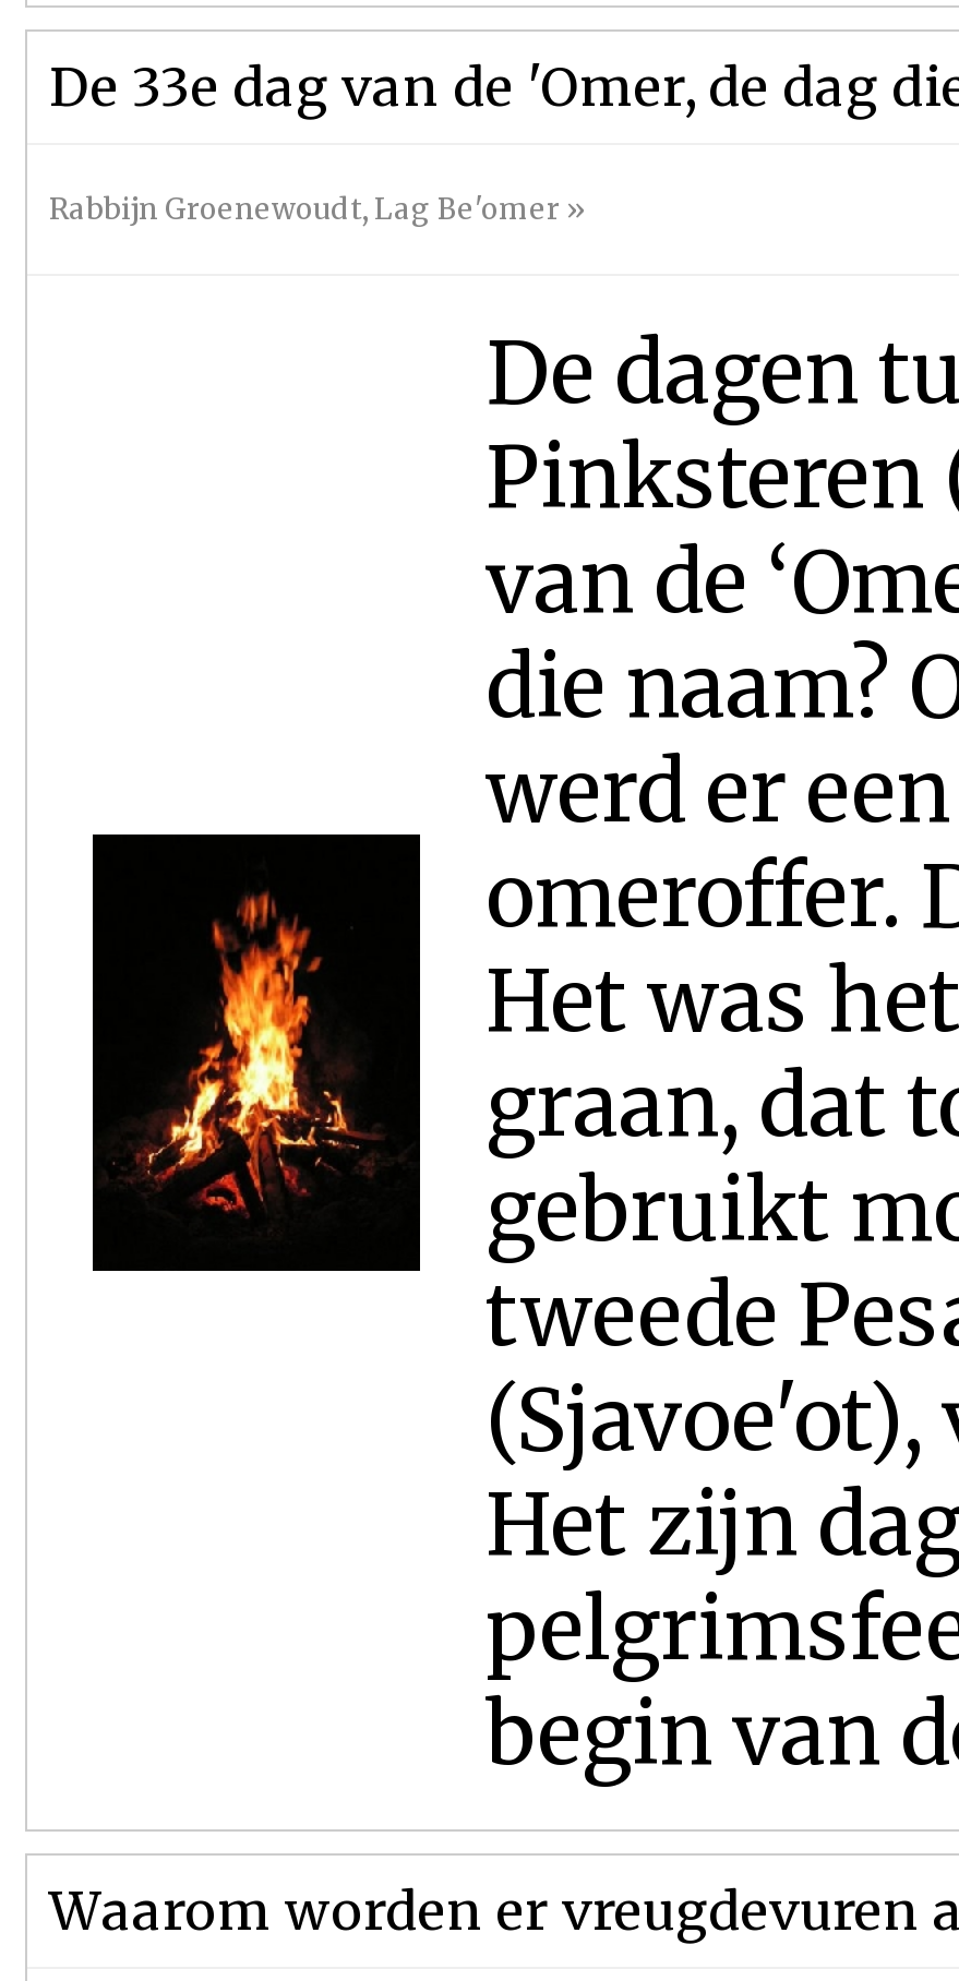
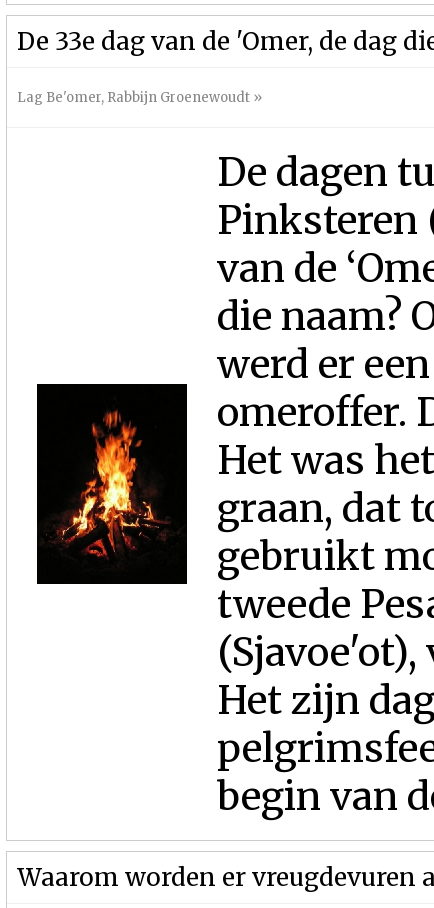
[49,191,586,228] Rabbijn Groenewoudt, Lag Be'omer» -> [17,89,262,106] Lag Be'omer, Rabbijn Groenewoudt»

